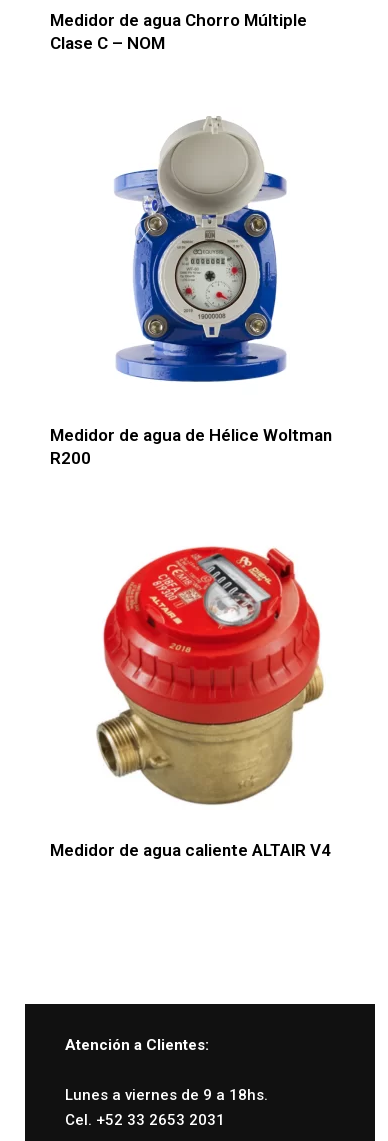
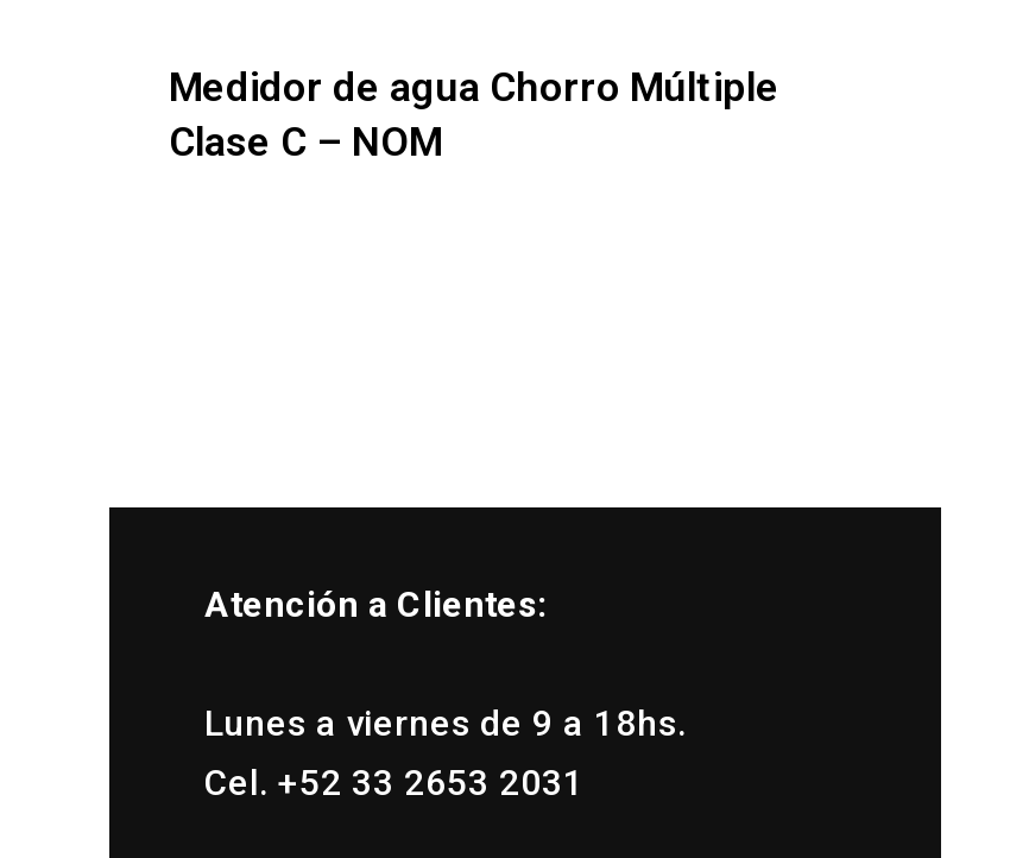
[114,116,287,383] [image] -> none
[50,424,332,467] Medidor de agua de Hélice Woltman | R200 -> none
[50,546,331,859] [image] | Medidor de agua caliente ALTAIR V4 -> none

